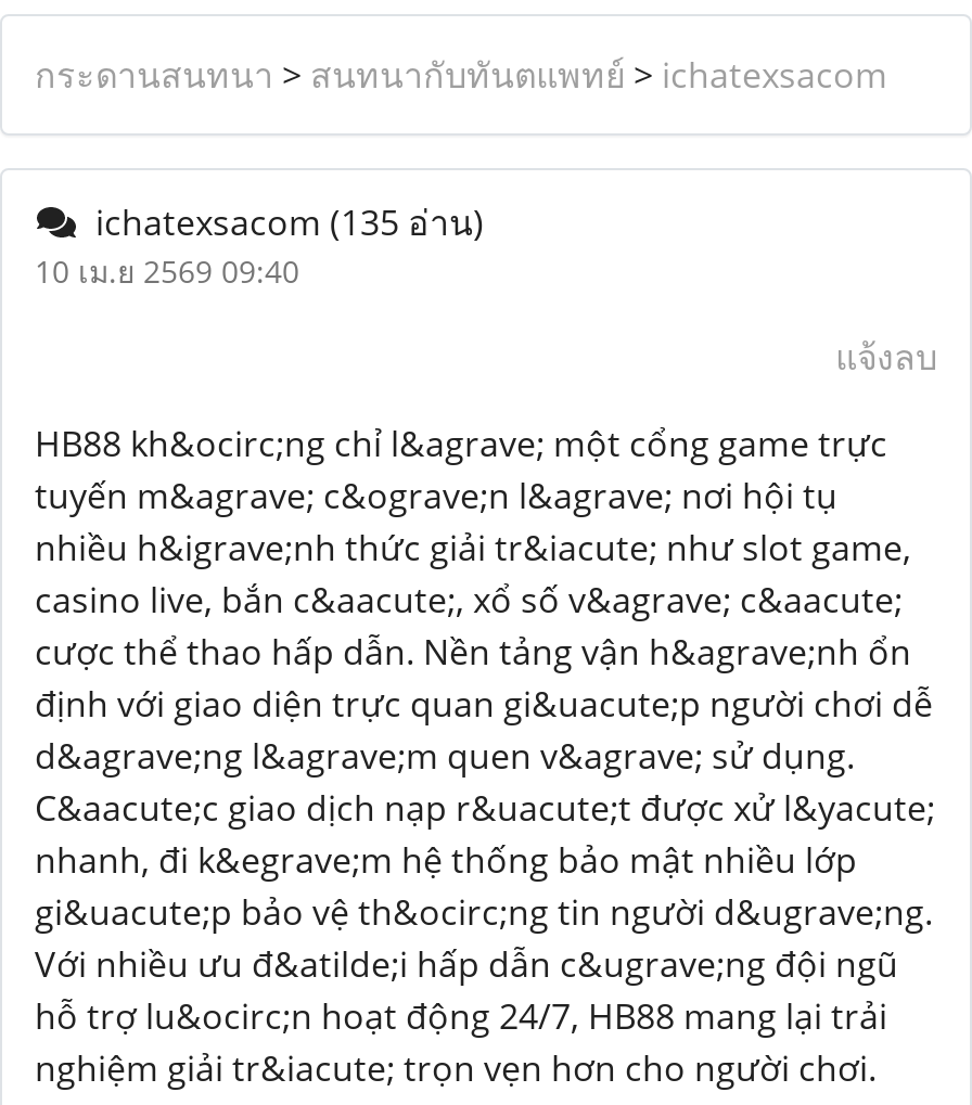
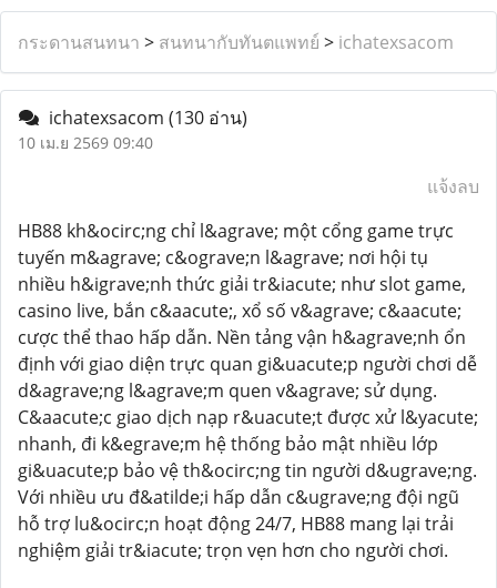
[78,198,484,246] ichatexsacom (135 อ่าน) -> [40,105,247,130] ichatexsacom (130 อ่าน)

